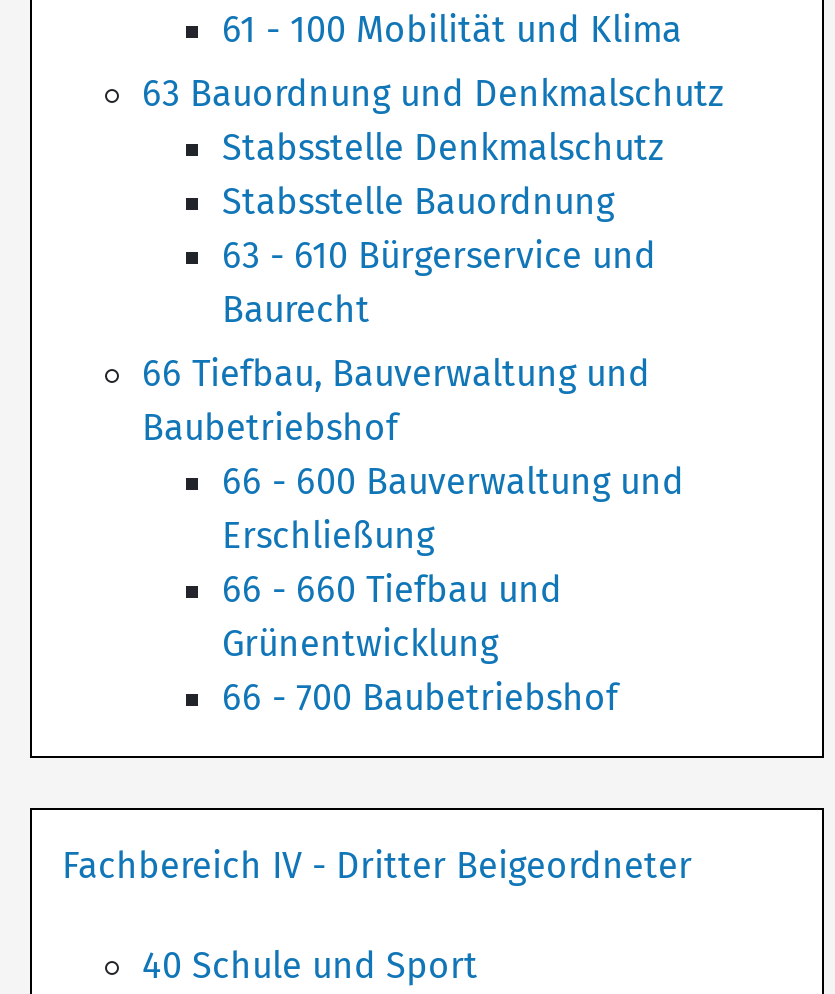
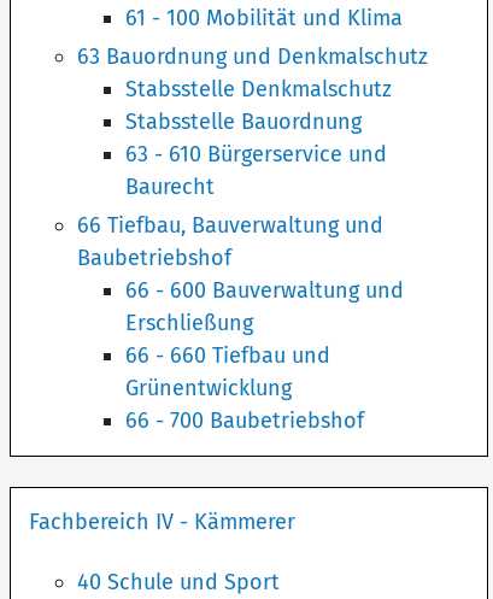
[62,843,692,887] Fachbereich IV - Dritter Beigeordneter -> [29,508,295,535] Fachbereich IV - Kämmerer

